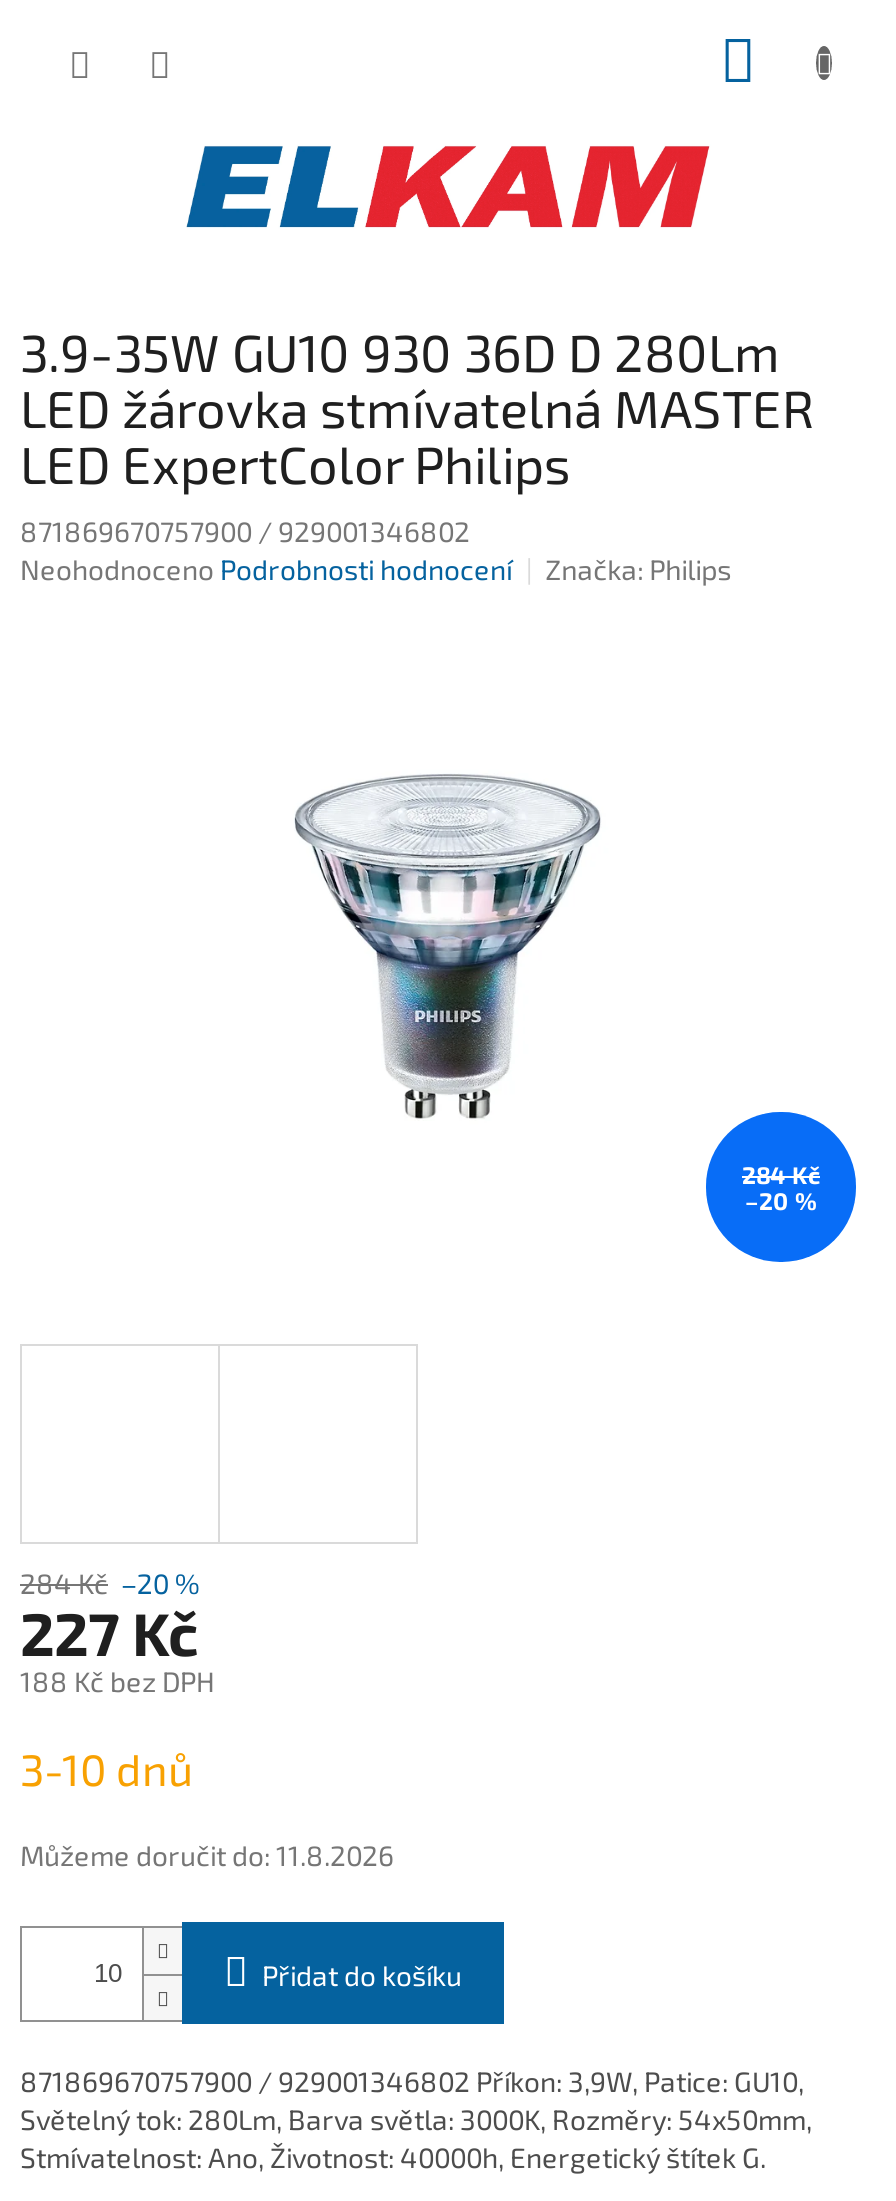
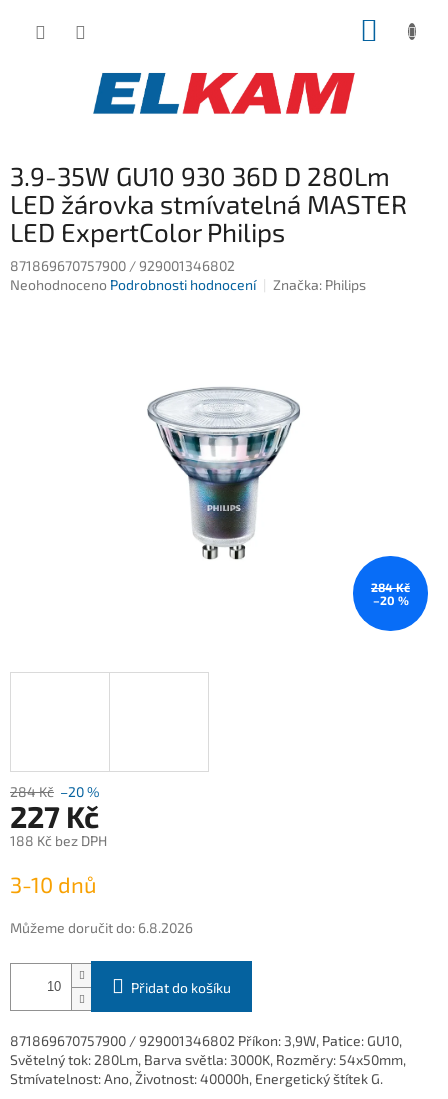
[20,1839,394,1873] Můžeme doručit do: 11.8.2026 -> [10,919,193,936] Můžeme doručit do: 6.8.2026

